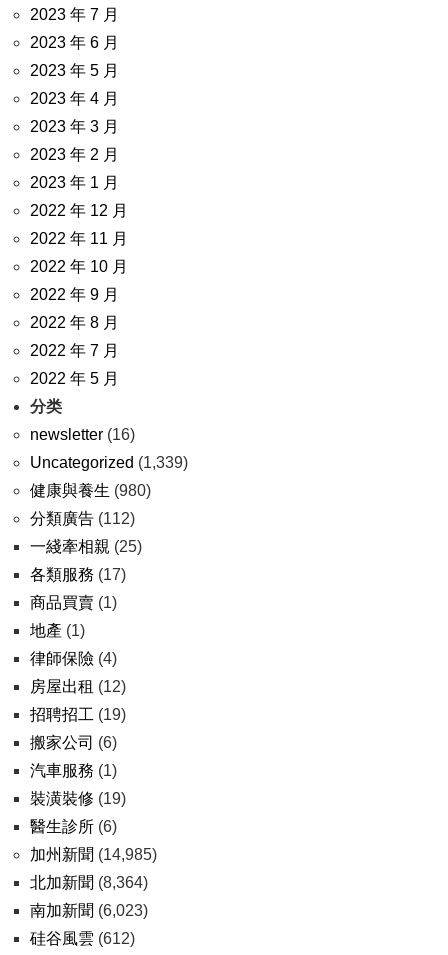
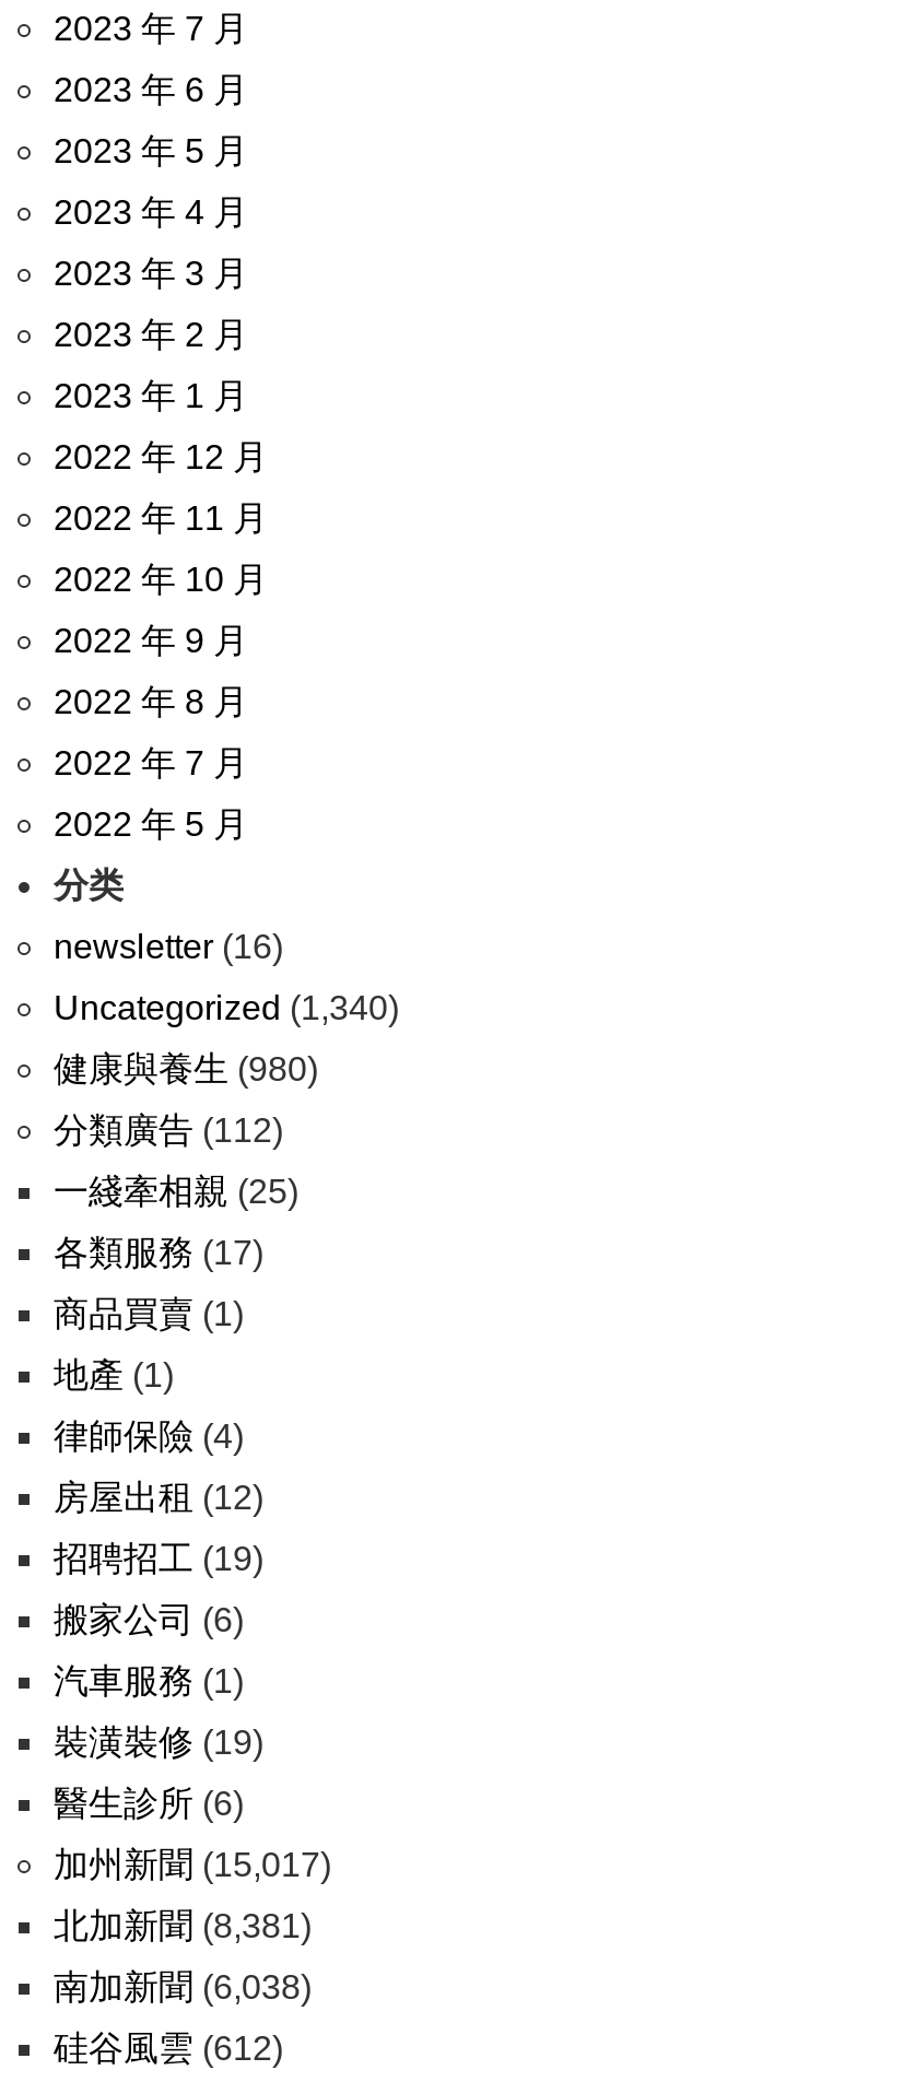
[30,454,188,471] Uncategorized (1,339) -> [54,989,399,1026] Uncategorized (1,340)
[30,846,157,863] 加州新聞(14,985) -> [54,1846,331,1883] 加州新聞(15,017)
[30,874,148,891] 北加新聞(8,364) -> [54,1907,312,1944] 北加新聞(8,381)
[30,902,148,919] 南加新聞(6,023) -> [54,1968,312,2005] 南加新聞(6,038)

